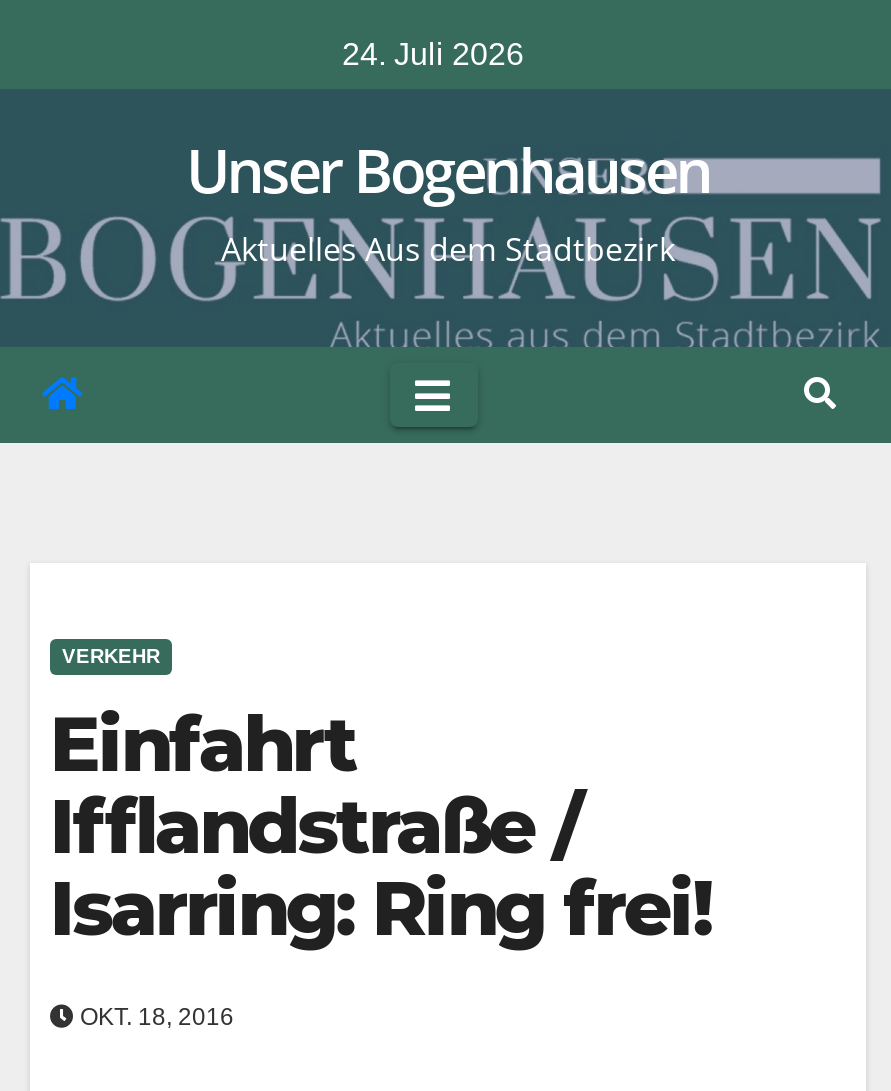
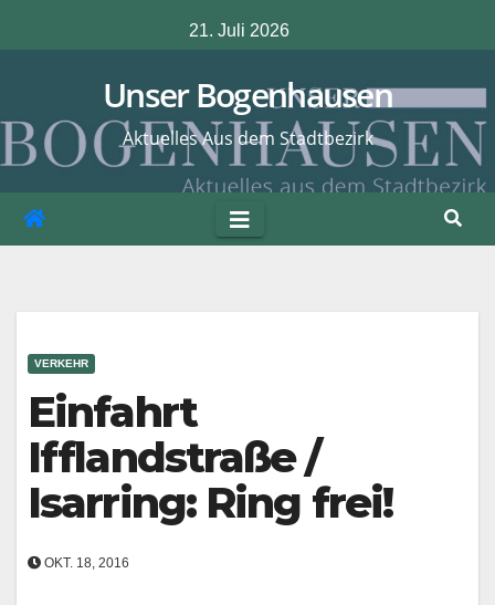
[342,37,524,71] 24. Juli 2026 -> [189,21,289,40] 21. Juli 2026

